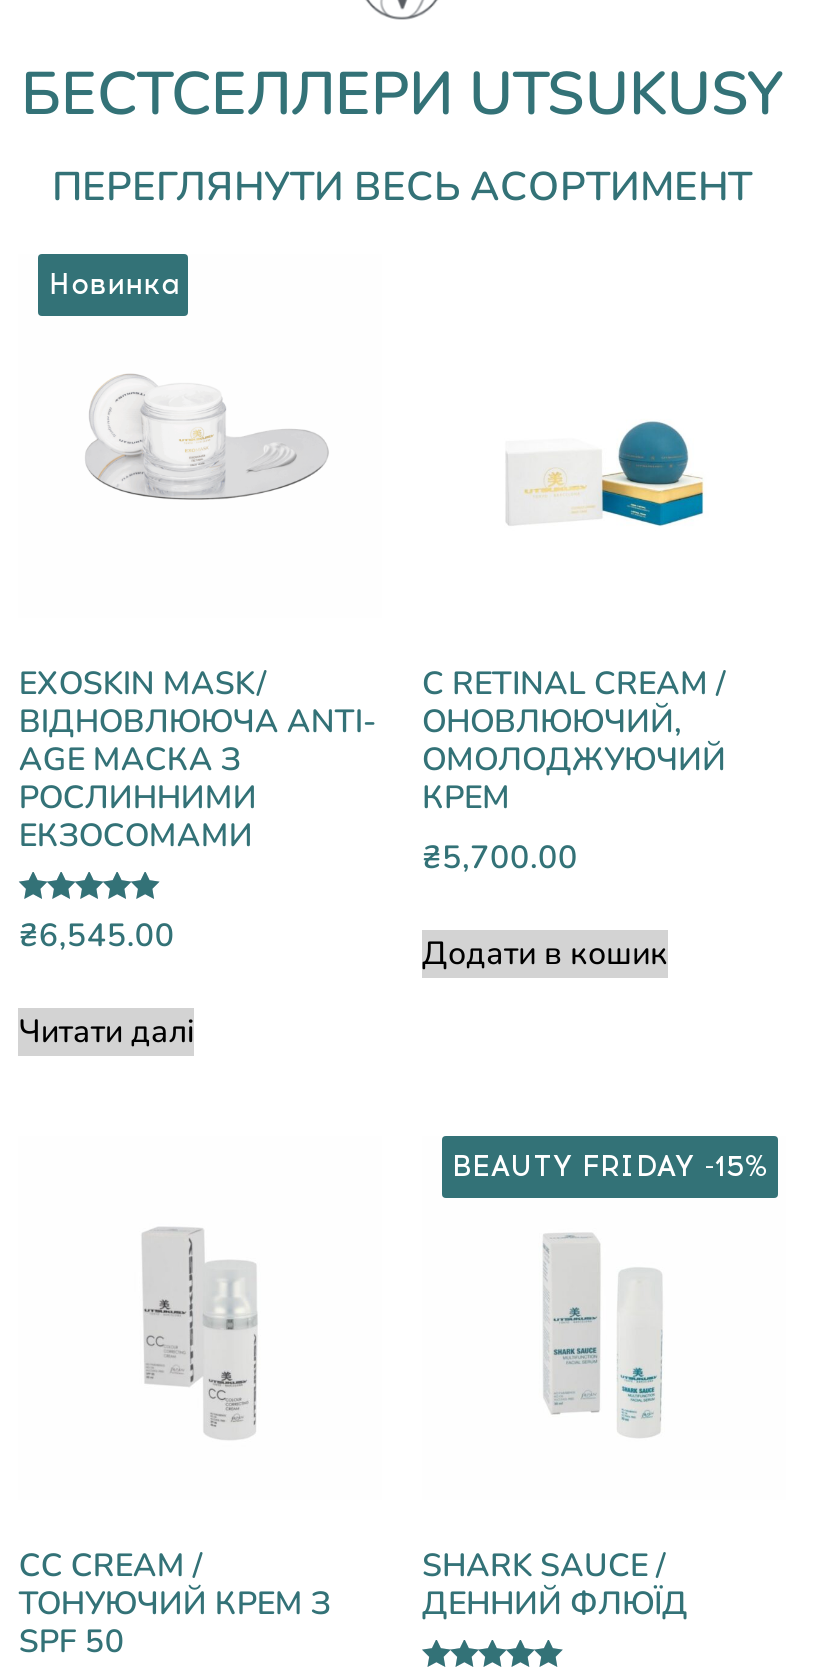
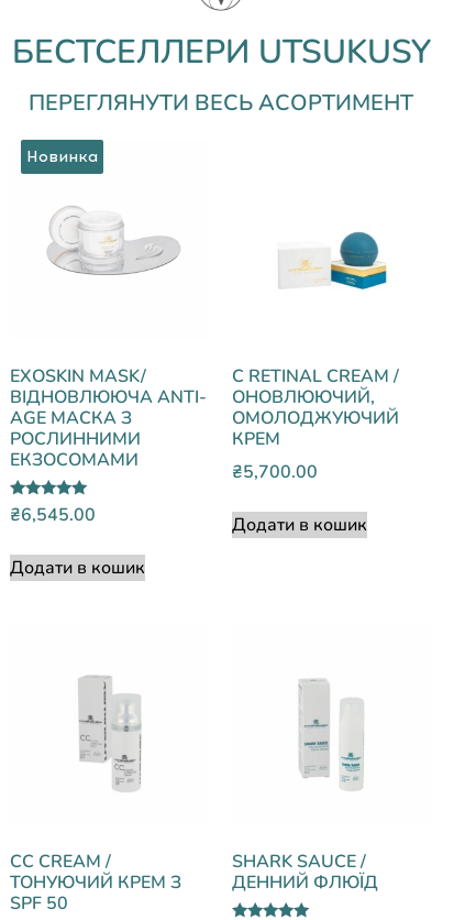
[19,1011,195,1055] Читати далі -> [10,556,146,580] Додати в кошик
[452,1149,768,1185] BEAUTY FRIDAY -15% -> none

